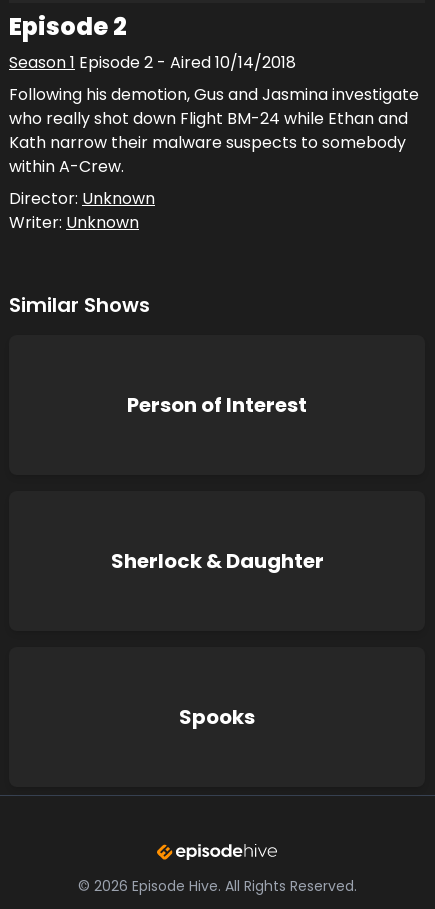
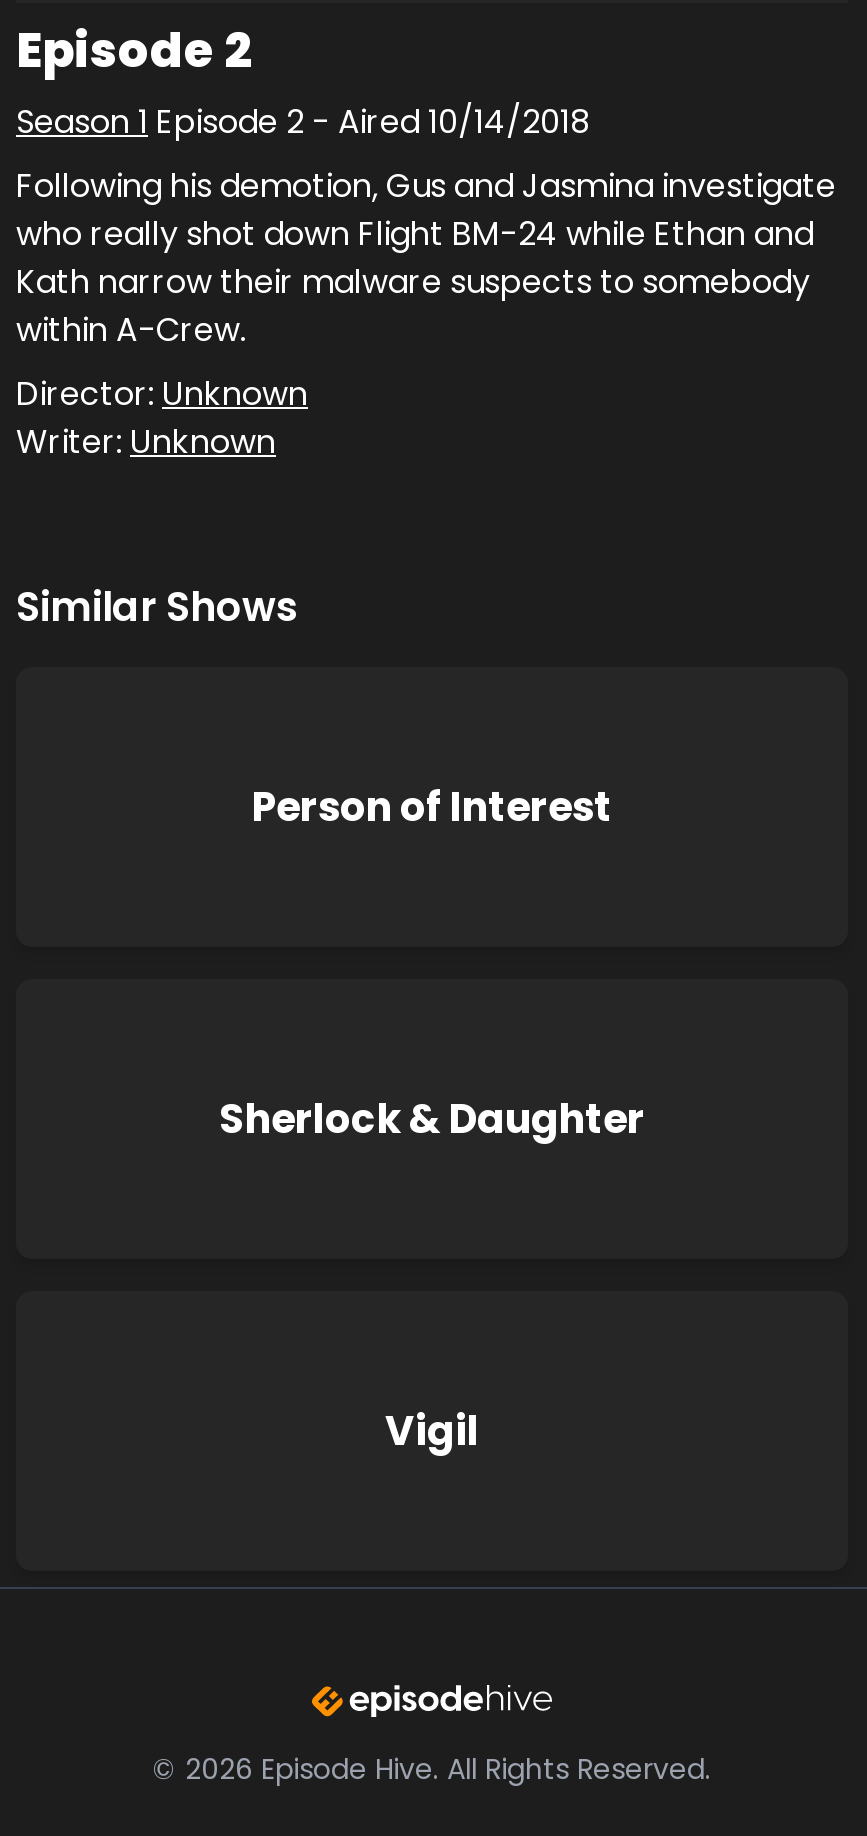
[179,703,255,731] Spooks -> [385,1402,479,1458] Vigil

